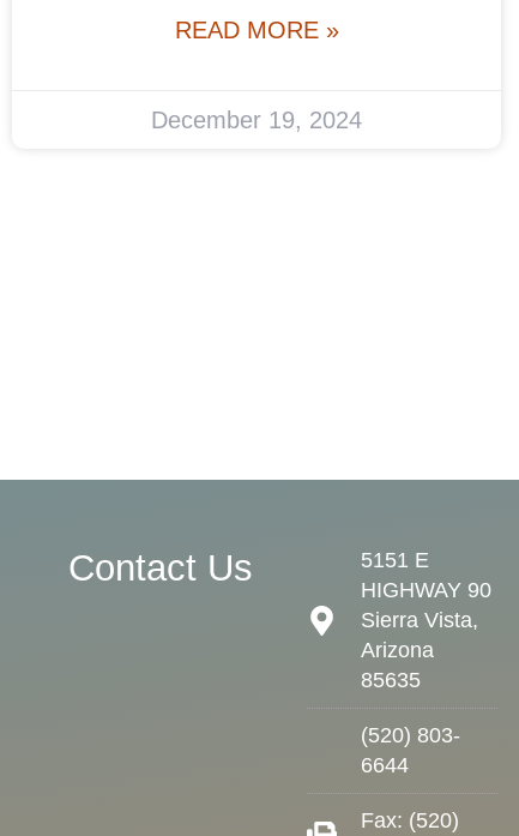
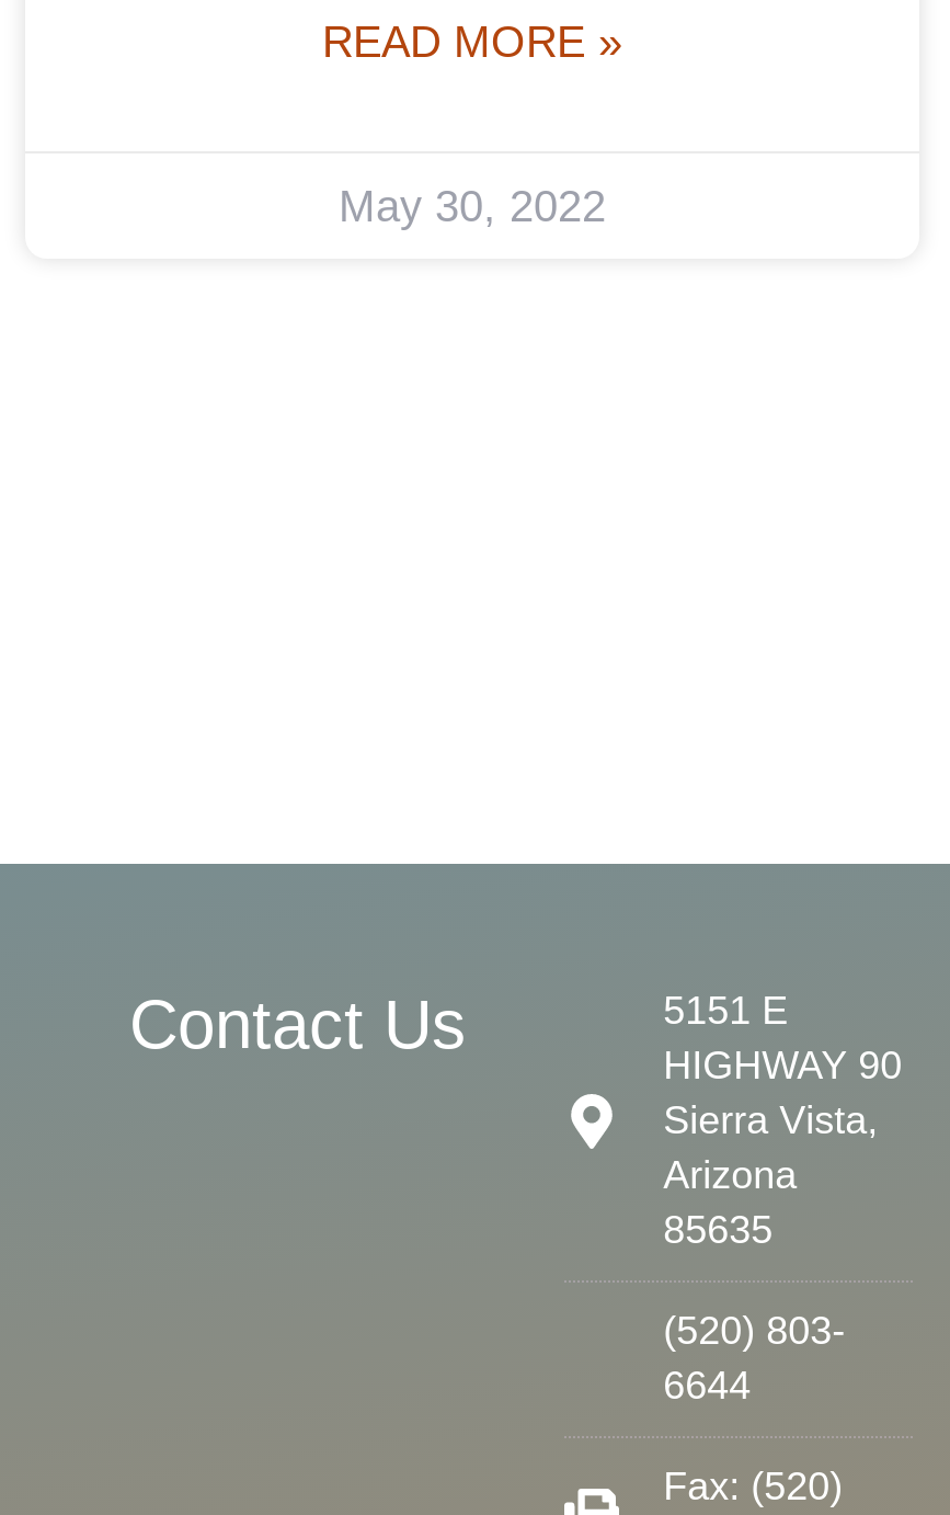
[151,107,362,134] December 19, 2024 -> [339,183,606,231] May 30, 2022

